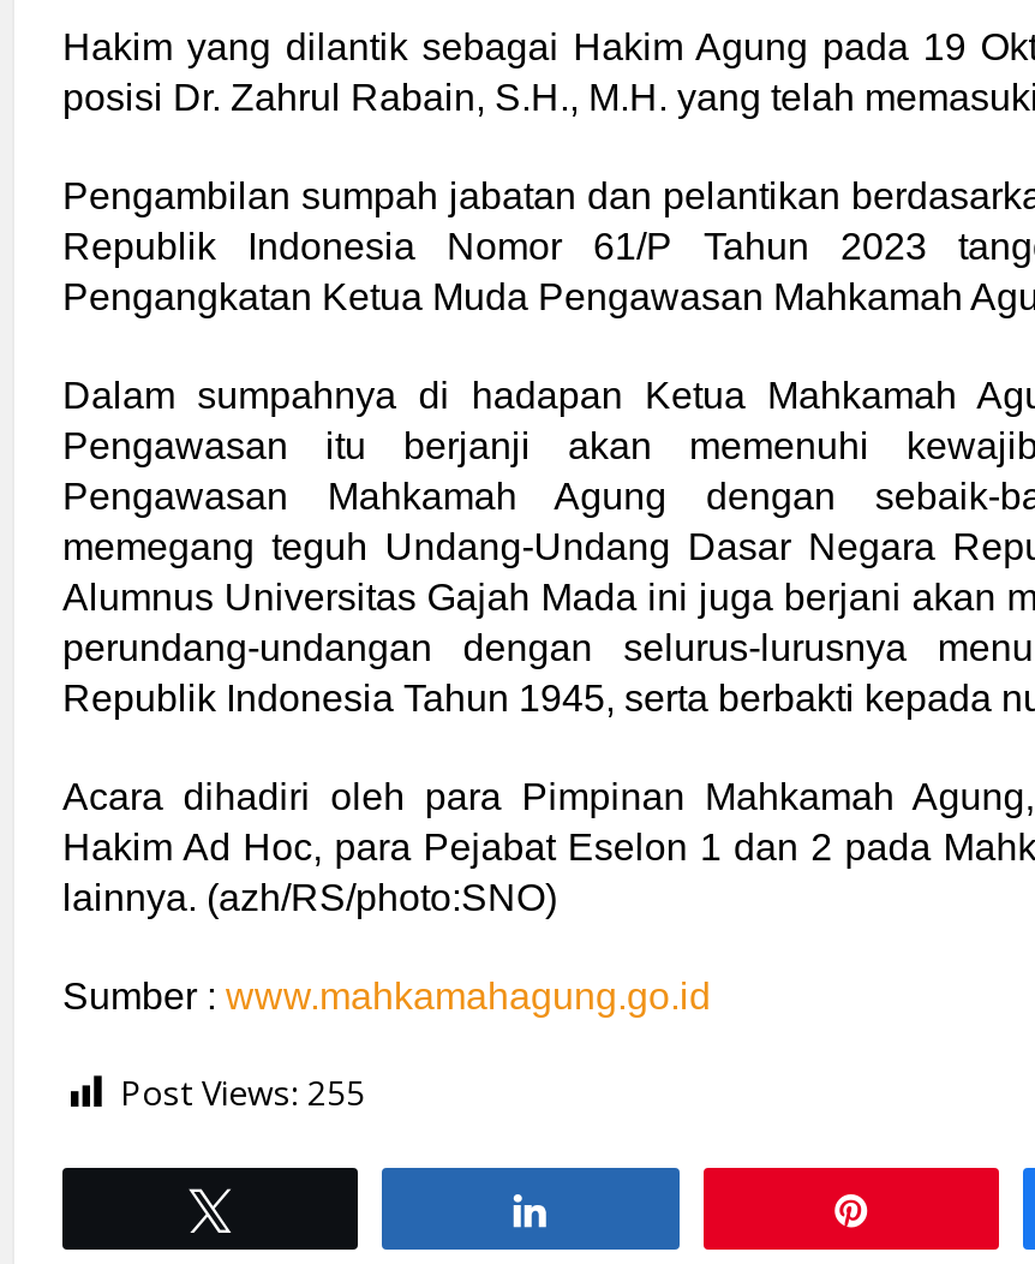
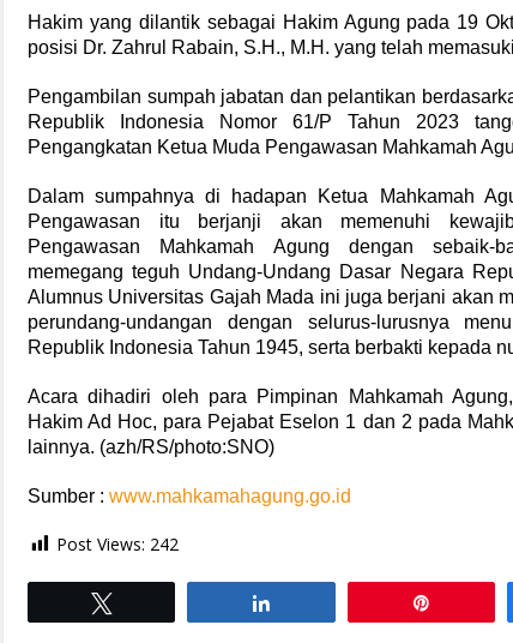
[120,1068,365,1114] Post Views: 255 -> [56,532,179,555] Post Views: 242

